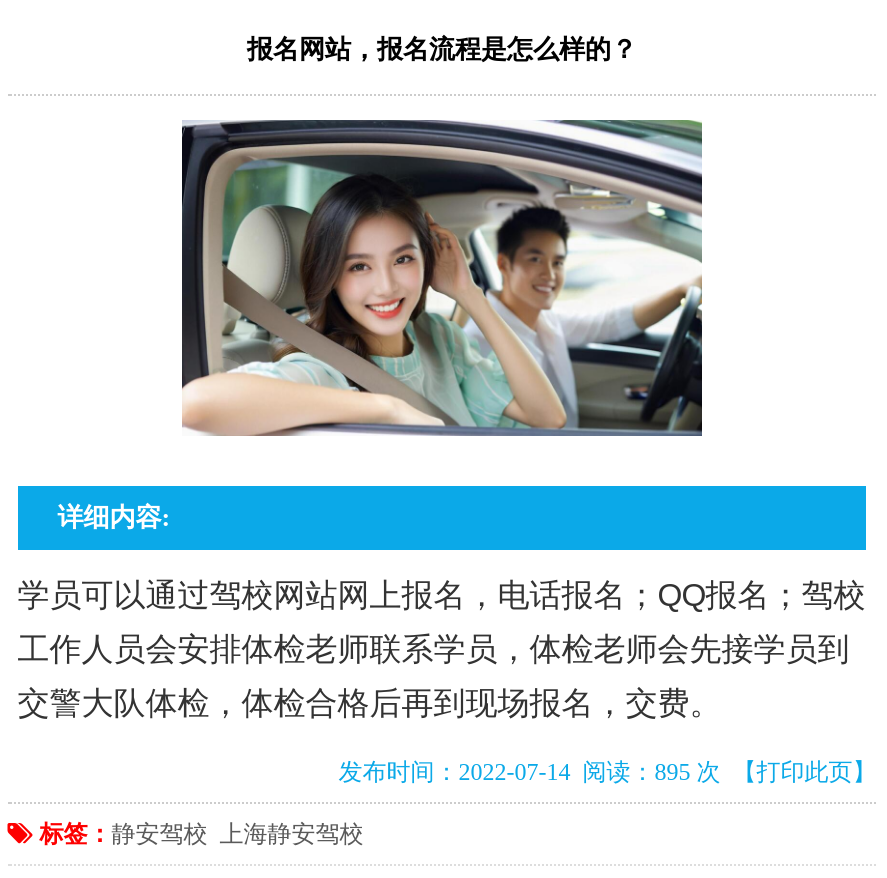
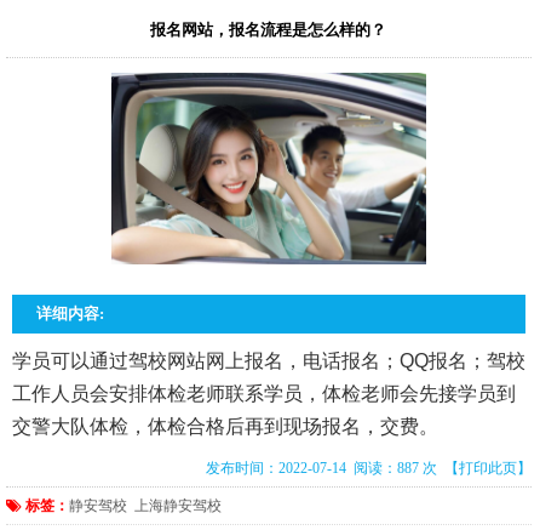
[339,758,877,786] 发布时间：2022-07-14 阅读：895 次【打印此页】 -> [206,459,532,476] 发布时间：2022-07-14 阅读：887 次【打印此页】

